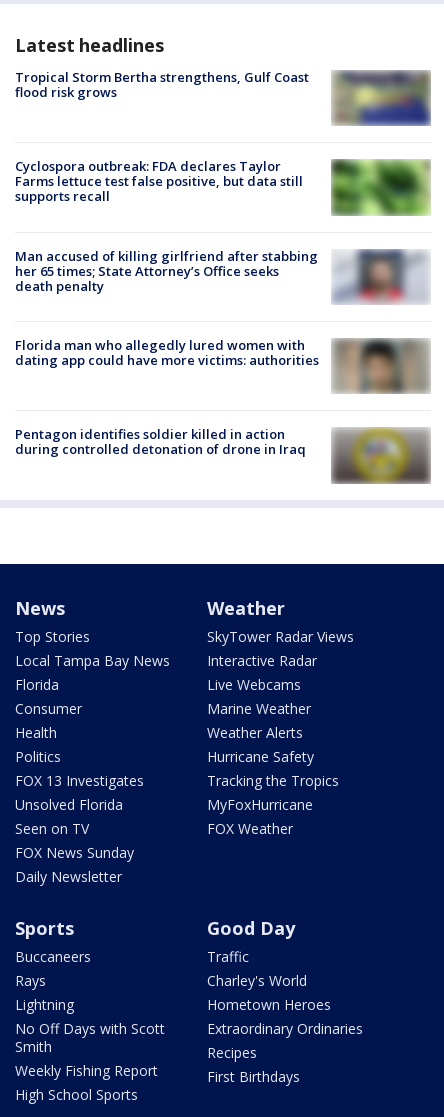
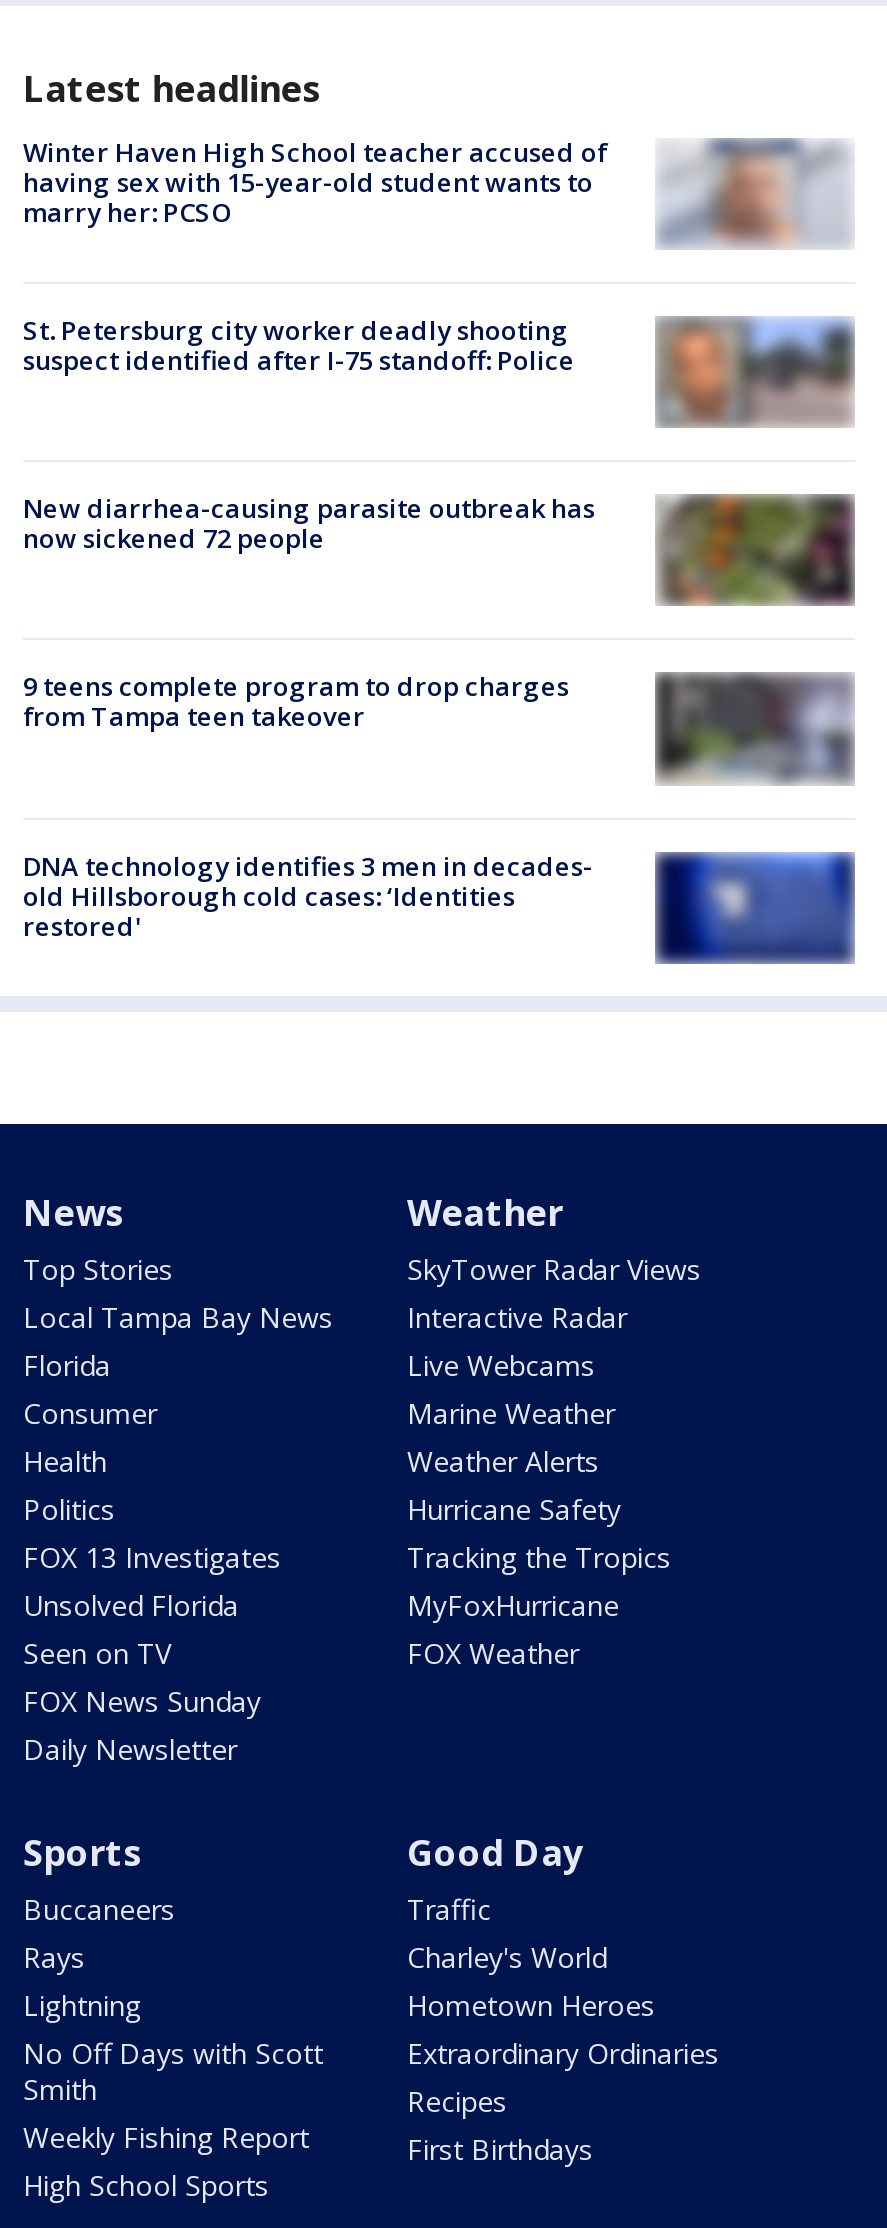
[15,68,431,126] [image] | Tropical Storm Bertha strengthens, Gulf Coast | flood risk grows -> [23,134,853,248] [image] | Winter Haven High School teacher accused of | having sex with 15-year-old student wants to | marry her: PCSO
[15,157,303,205] Cyclospora outbreak: FDA declares Taylor | Farms lettuce test false positive, but data still | supports recall -> [23,313,575,379] St. Petersburg city worker deadly shooting | suspect identified after I-75 standoff: Police
[332,159,431,216] [image] -> [657,316,855,428] [image]
[15,247,430,304] [image] | Man accused of killing girlfriend after stabbing | her 65 times; State Attorney’s Office seeks | death penalty -> [23,491,855,606] [image] | New diarrhea-causing parasite outbreak has | now sickened 72 people
[15,336,319,369] Florida man who allegedly lured women with | dating app could have more victims: authorities -> [23,669,569,735] 9 teens complete program to drop charges | from Tampa teen takeover
[332,338,429,394] [image] -> [655,672,853,784] [image]
[15,425,431,484] [image] | Pentagon identifies soldier killed in action | during controlled detonation of drone in Iraq -> [23,848,855,964] [image] | DNA technology identifies 3 men in decades- | old Hillsborough cold cases: ‘Identities | restored'

